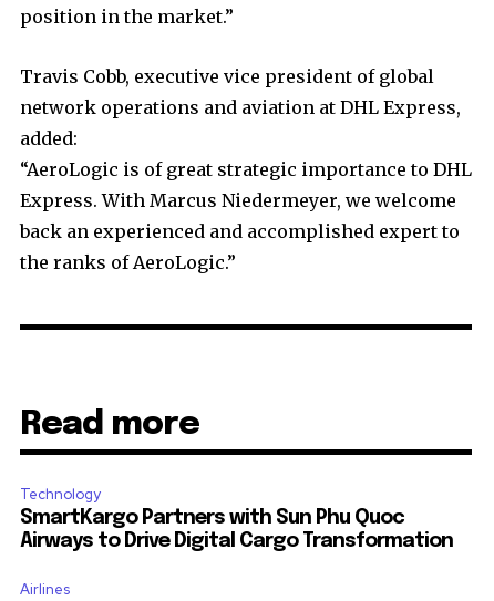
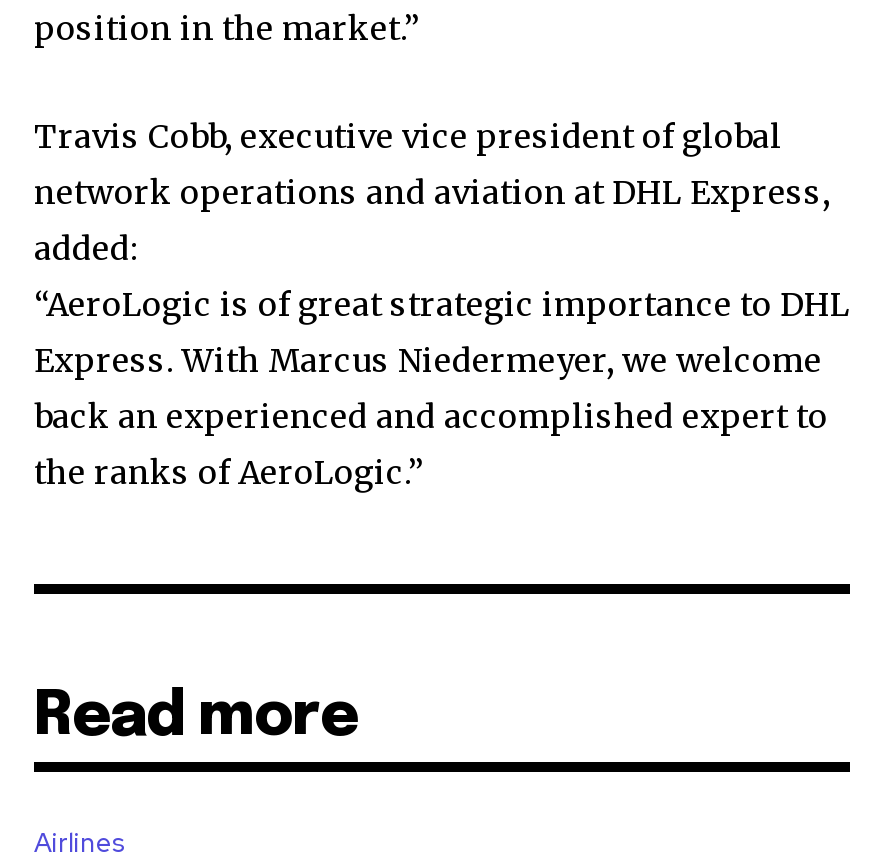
[20,485,453,551] Technology | SmartKargo Partners with Sun Phu Quoc | Airways to Drive Digital Cargo Transformation -> none

